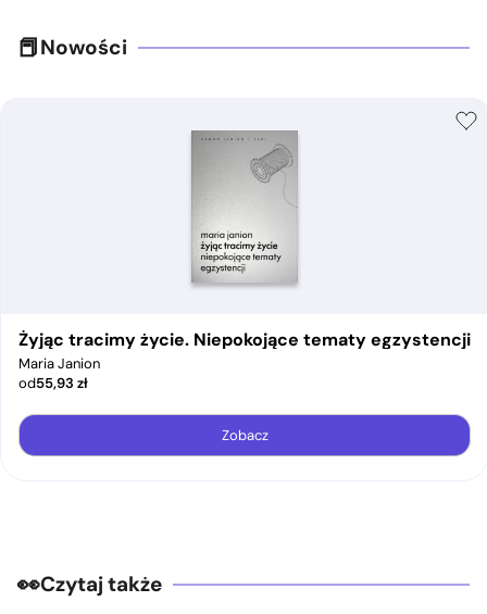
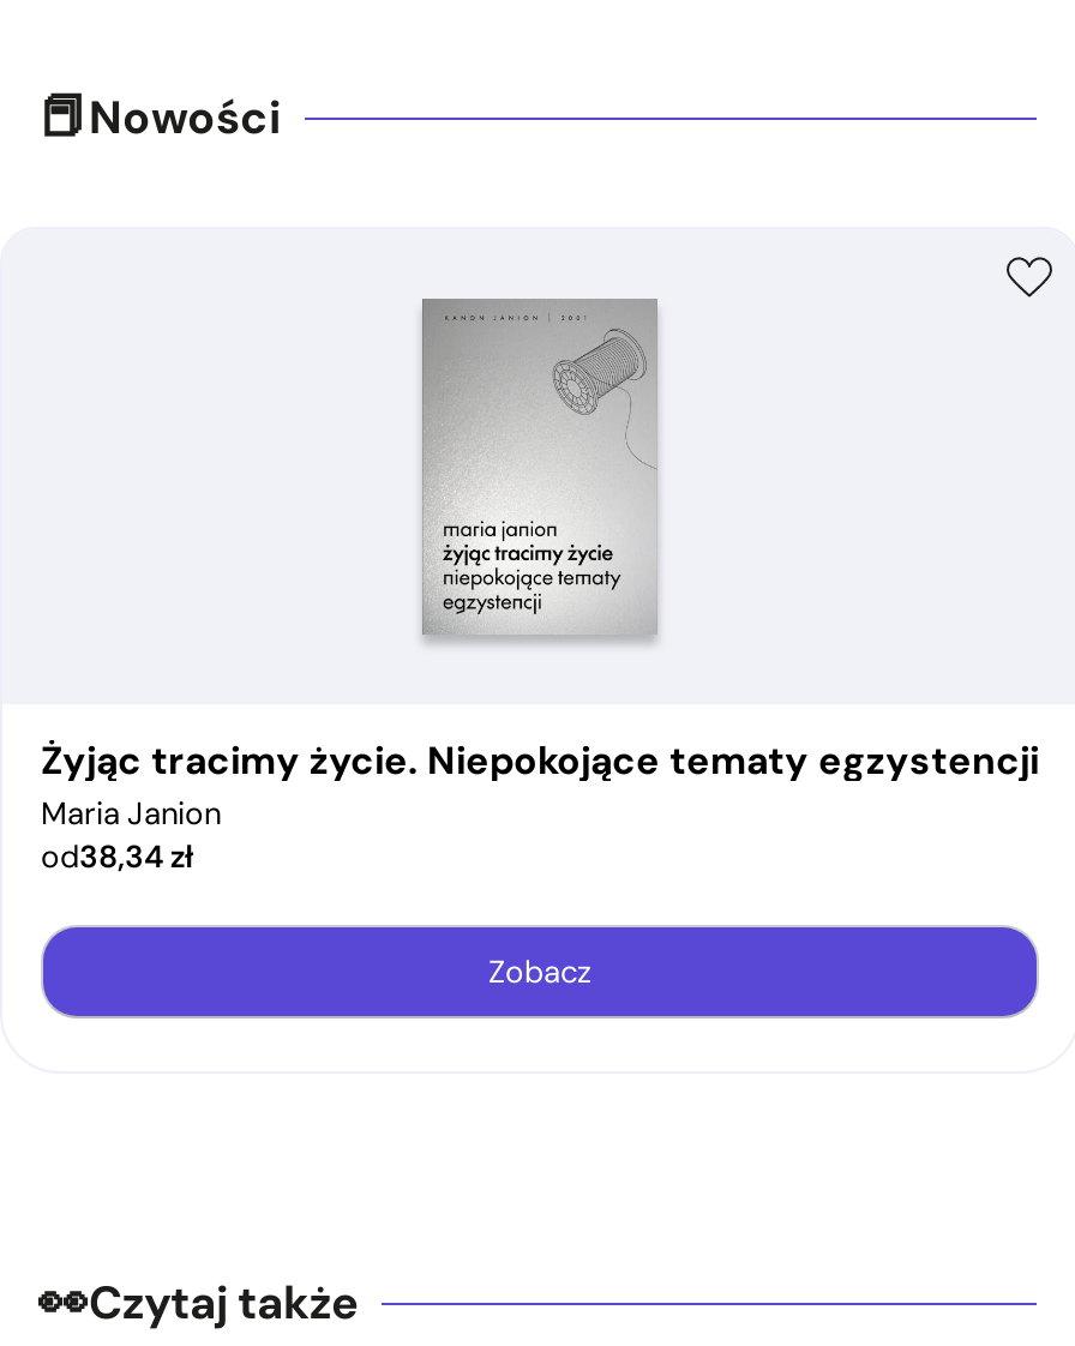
[18,374,88,392] od55,93 zł -> [41,837,194,878] od38,34 zł

